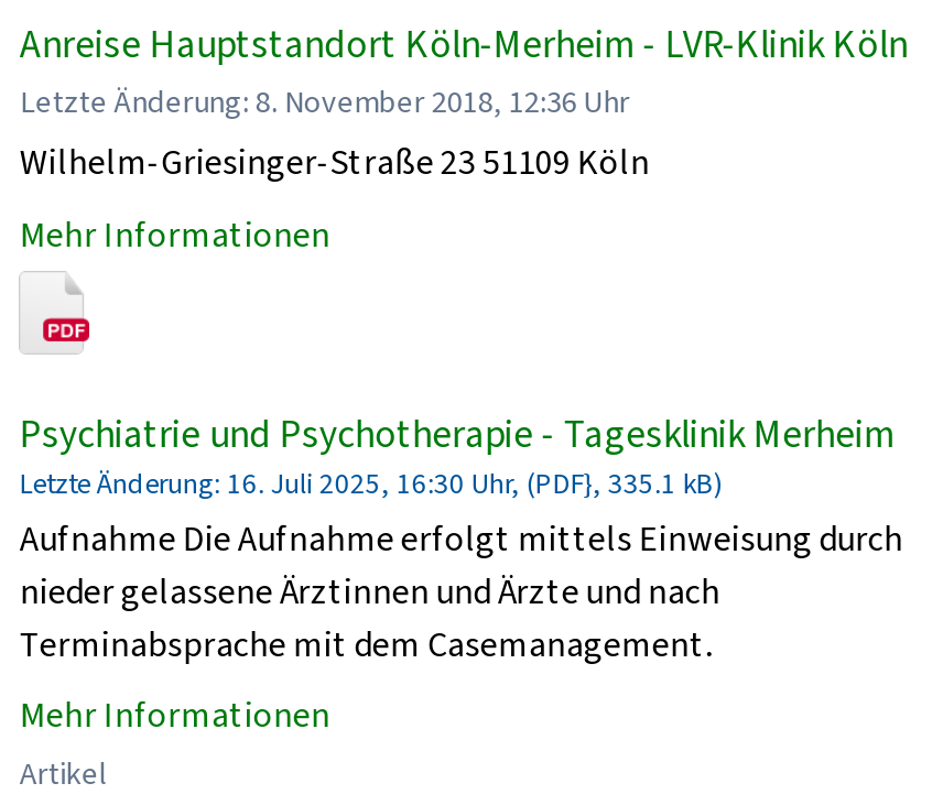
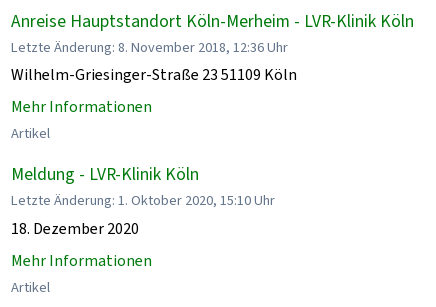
[20,407,903,667] Psychiatrie und Psychotherapie - Tagesklinik Merheim | Letzte Änderung: 16. Juli 2025, 16:30 Uhr, (PDF}, 335.1 kB) | Aufnahme Die Aufnahme erfolgt mittels Einweisung durch | nieder gelassene Ärztinnen und Ärzte und nach | Terminabsprache mit dem Casemanagement. -> [11,124,275,238] Artikel | Meldung - LVR-Klinik Köln | Letzte Änderung: 1. Oktober 2020, 15:10 Uhr | 18. Dezember 2020

